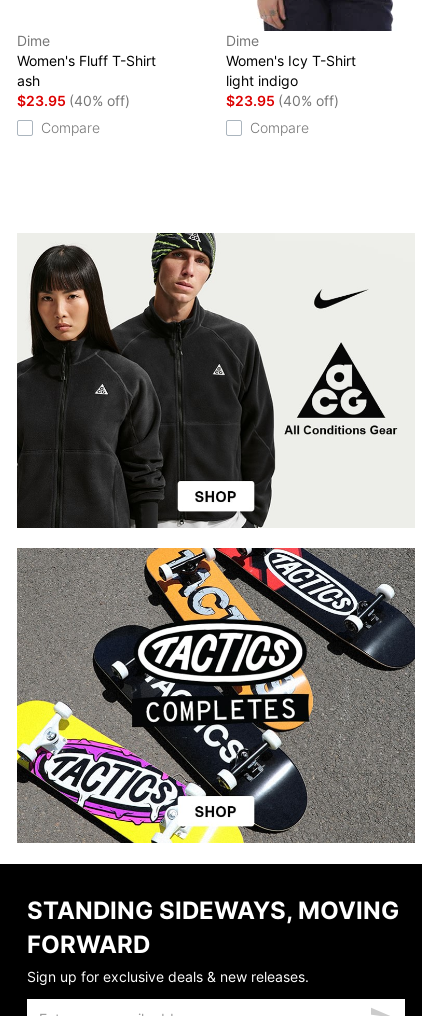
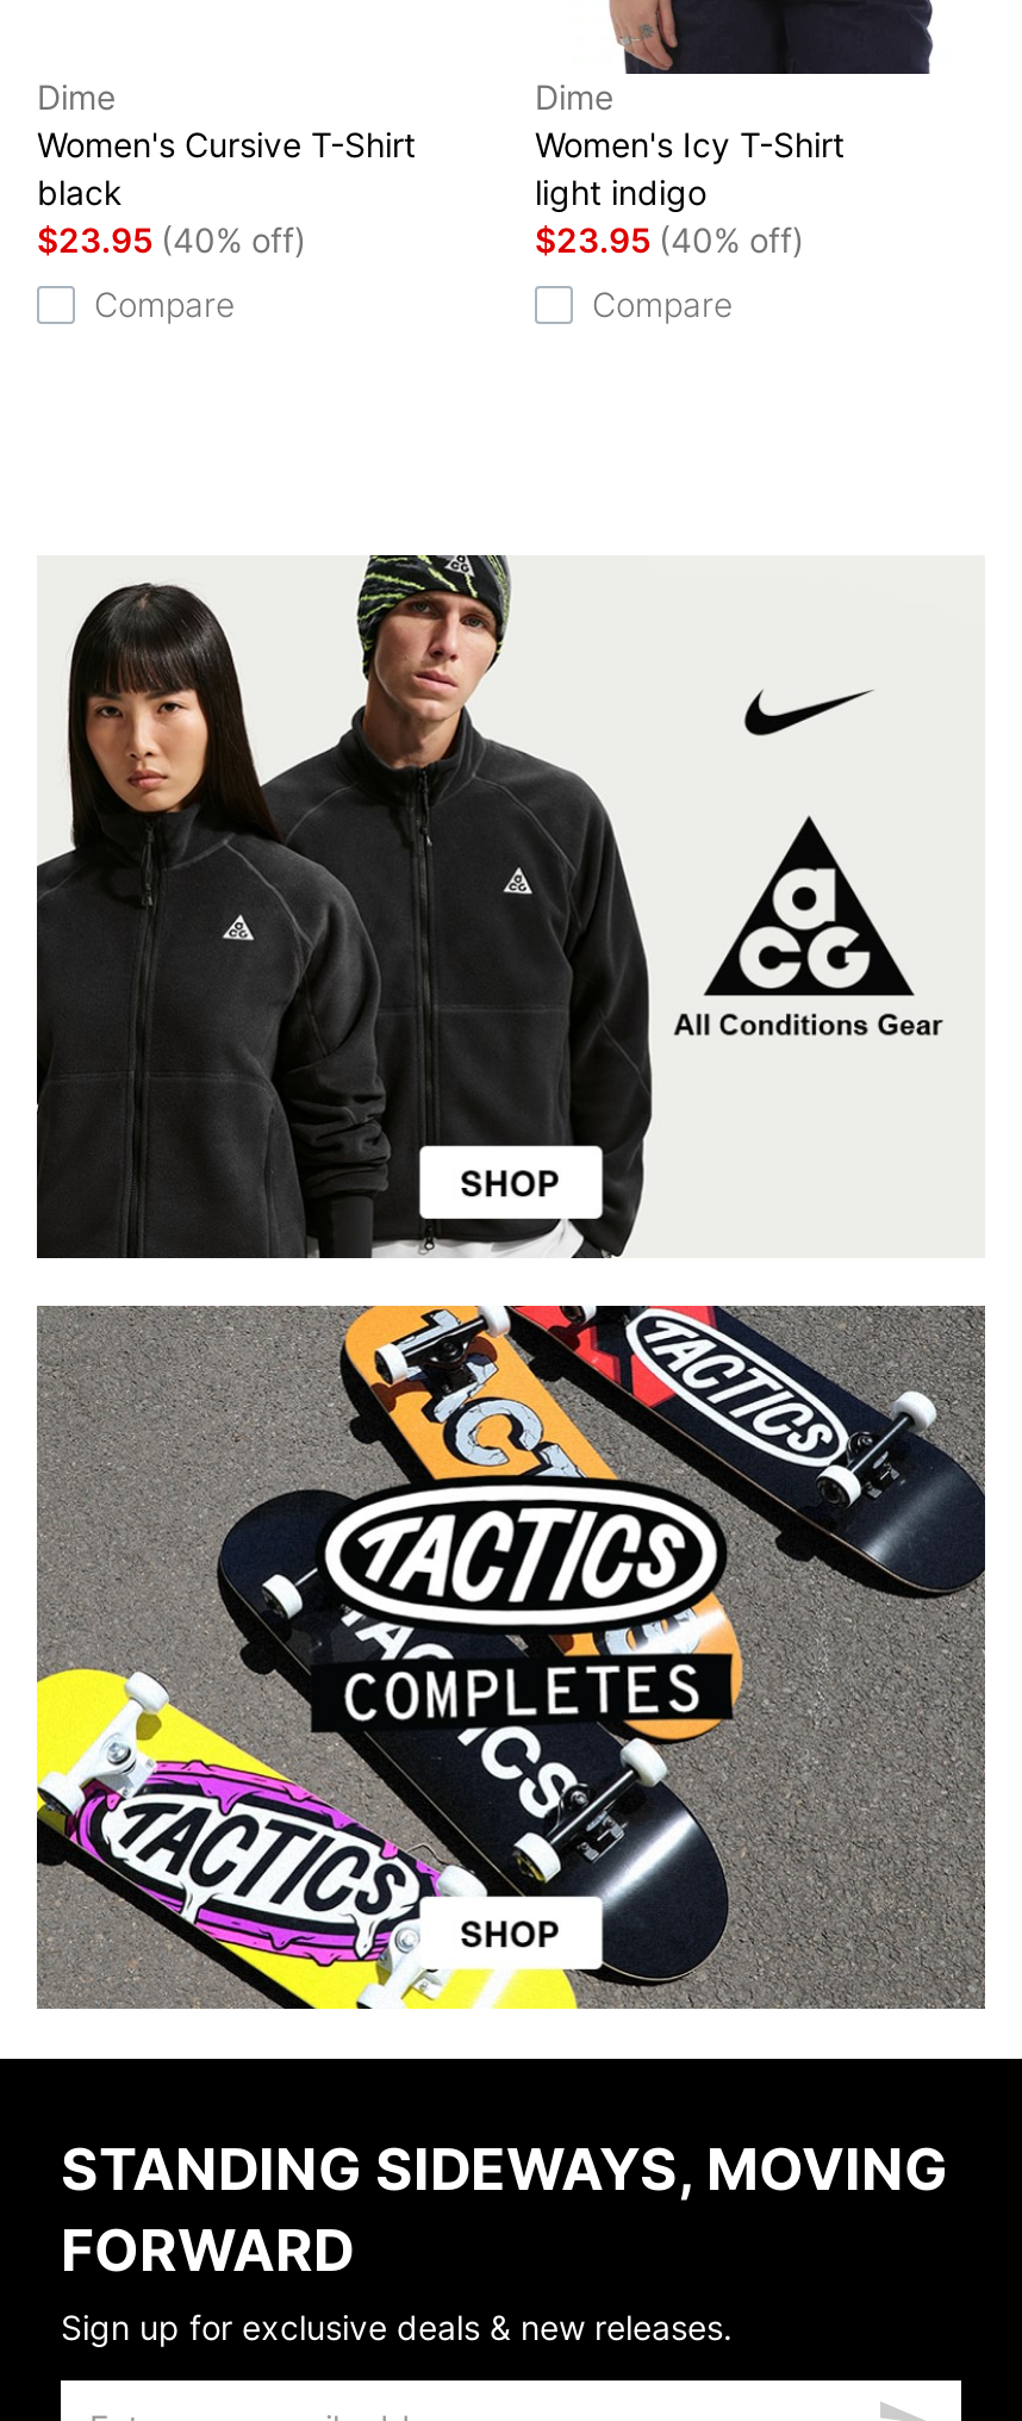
[17,52,156,89] Women's Fluff T-Shirt | ash -> [37,124,416,212] Women's Cursive T-Shirt | black

